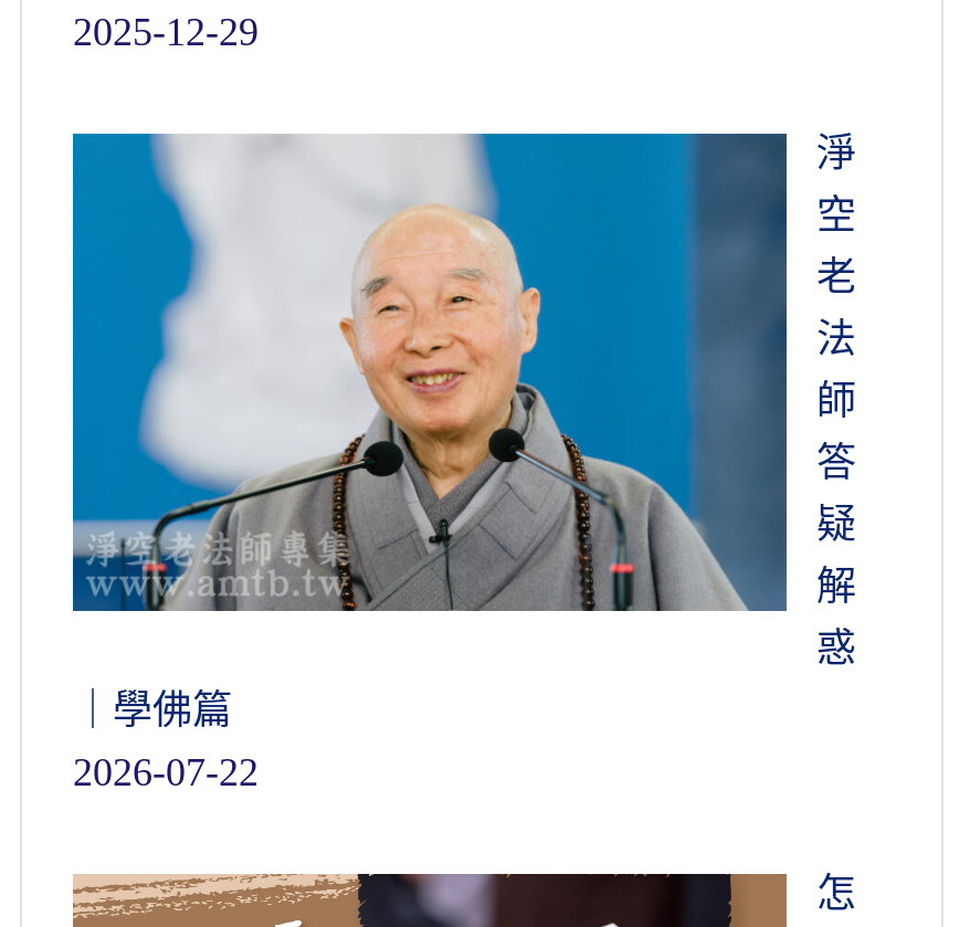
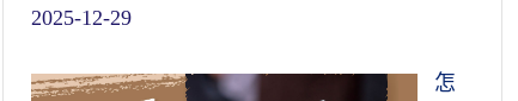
[71,131,856,795] [image] | 淨 | 空 | 老 | 法 | 師 | 答 | 疑 | 解 | 惑 | ｜學佛篇 | 2026-07-22 -> none

